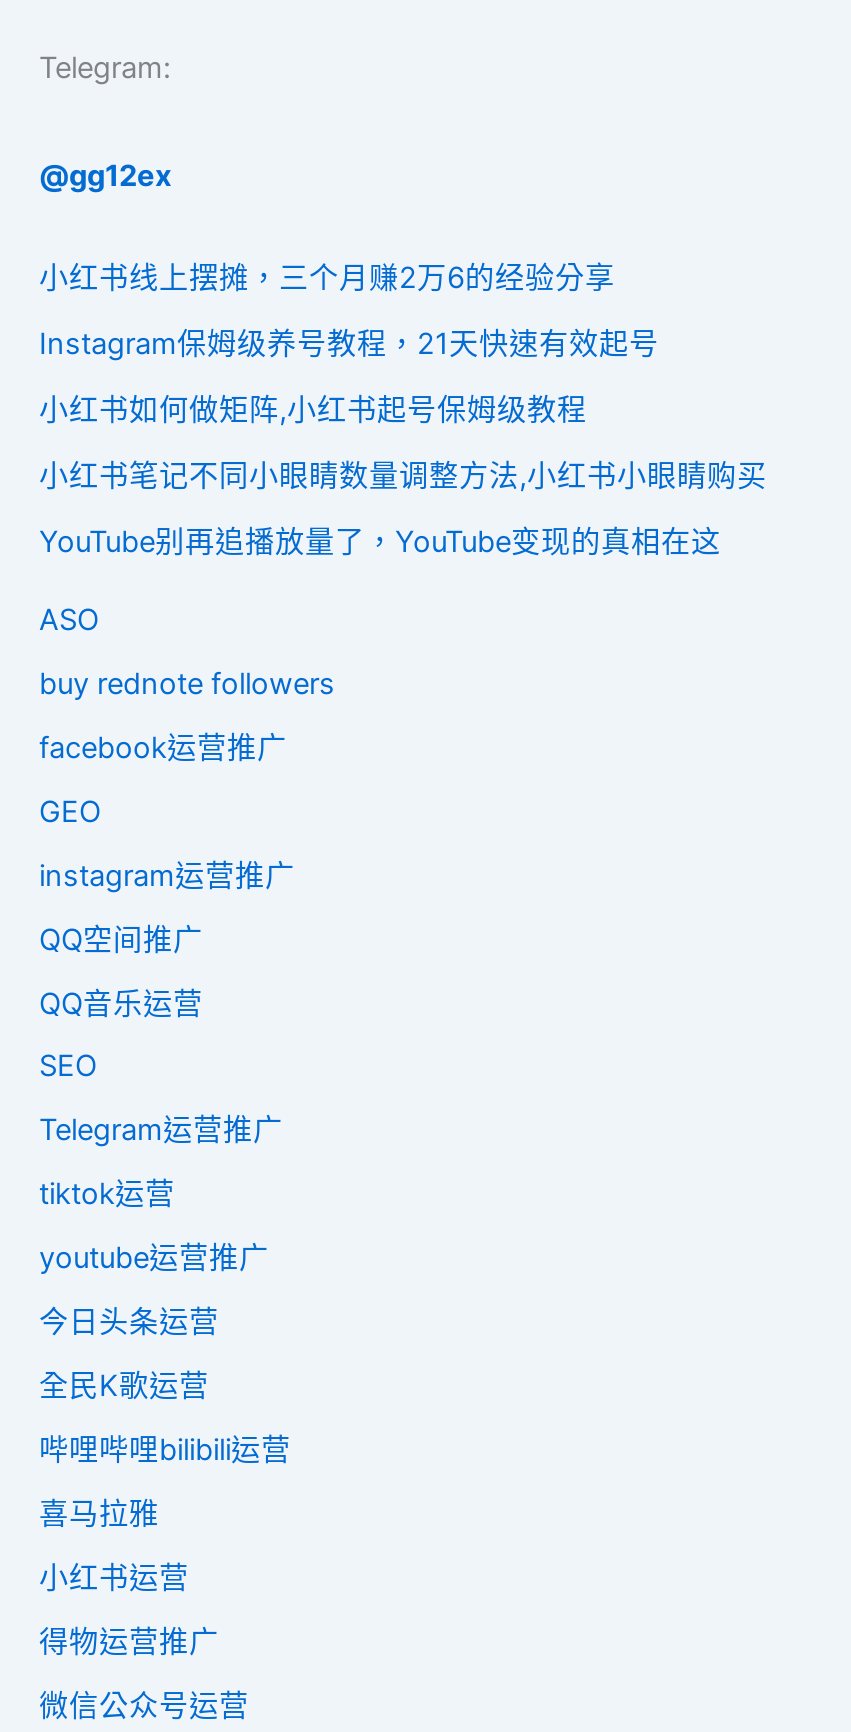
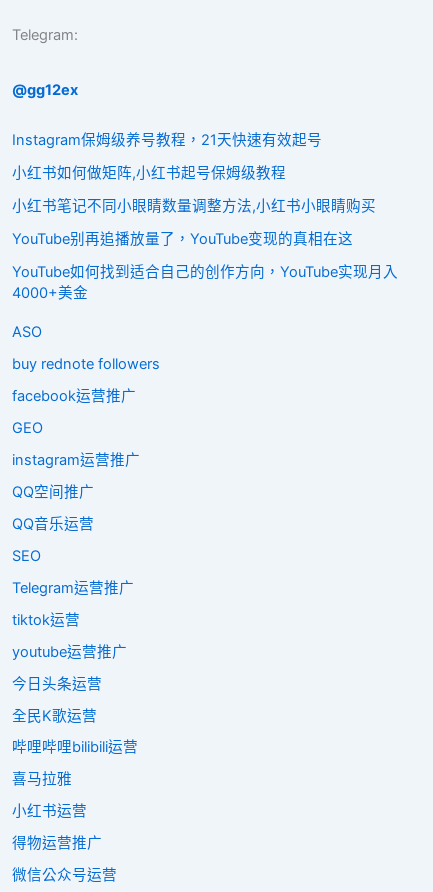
[39,259,615,295] 小红书线上摆摊，三个月赚2万6的经验分享 -> none
moved [39,325,767,559] -> [12,131,376,248]: Instagram保姆级养号教程，21天快速有效起号 | 小红书如何做矩阵,小红书起号保姆级教程 | 小红书笔记不同小眼睛数量调整方法,小红书小眼睛购买 | YouTube别再追播放量了，YouTube变现的真相在这
none -> [12,263,398,302] YouTube如何找到适合自己的创作方向，YouTube实现月入 | 4000+美金

